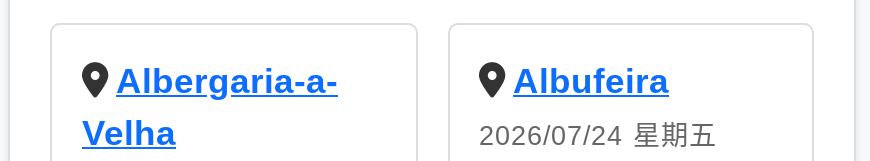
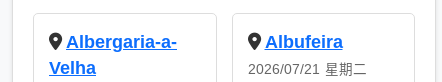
[479,120,717,150] 2026/07/24 星期五 -> [247,61,366,76] 2026/07/21 星期二

